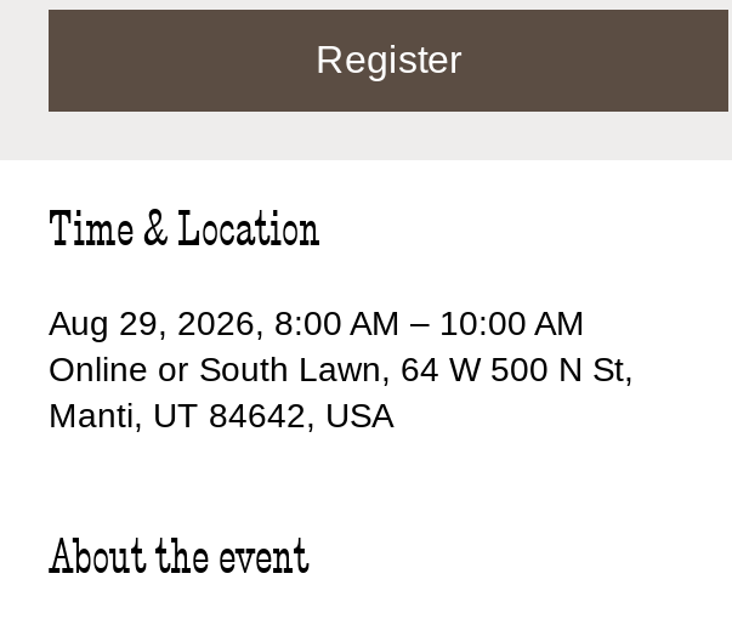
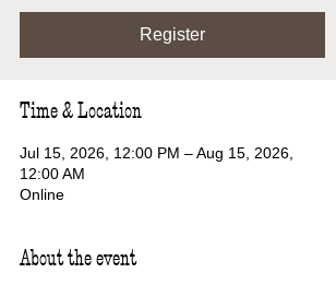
[49,303,634,435] Aug 29, 2026, 8:00 AM – 10:00 AM | Online or South Lawn, 64 W 500 N St, | Manti, UT 84642, USA -> [20,144,293,203] Jul 15, 2026, 12:00 PM – Aug 15, 2026, | 12:00 AM | Online

